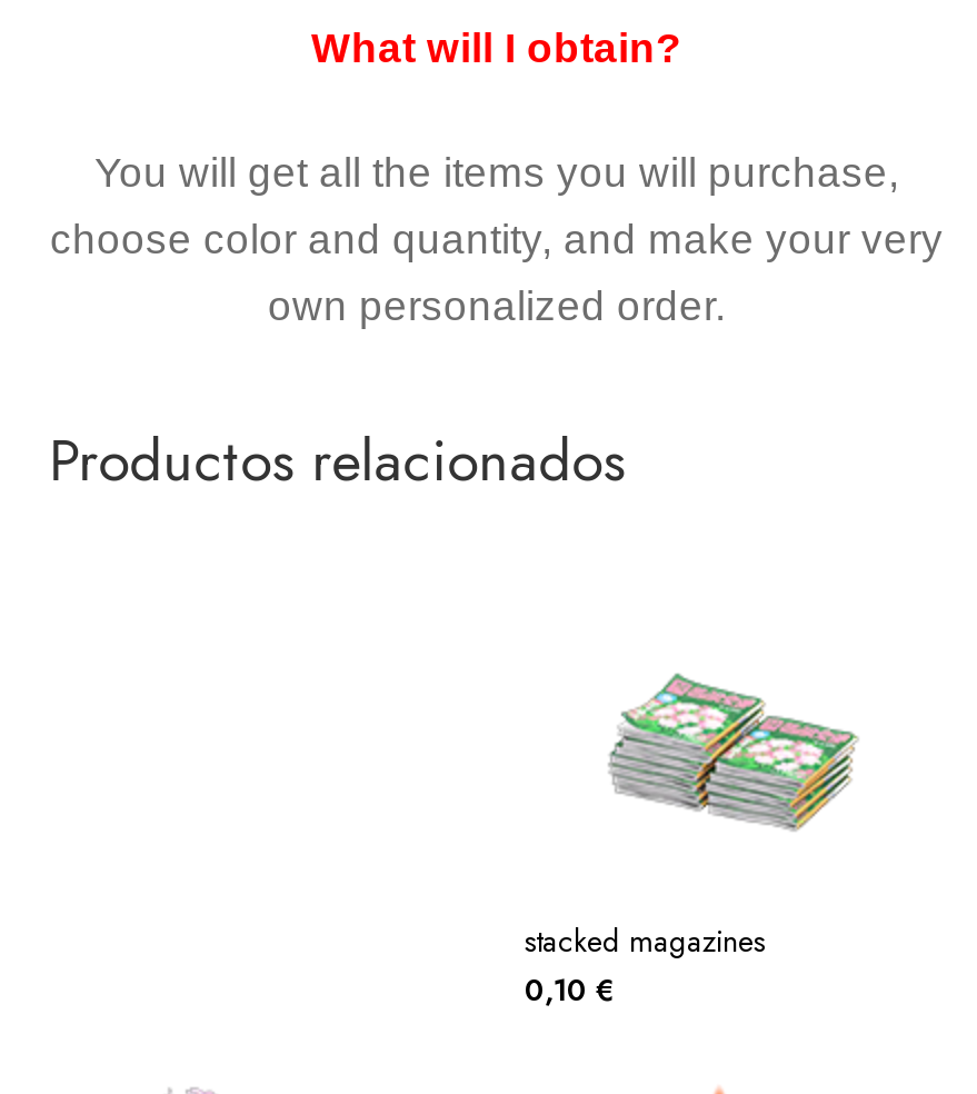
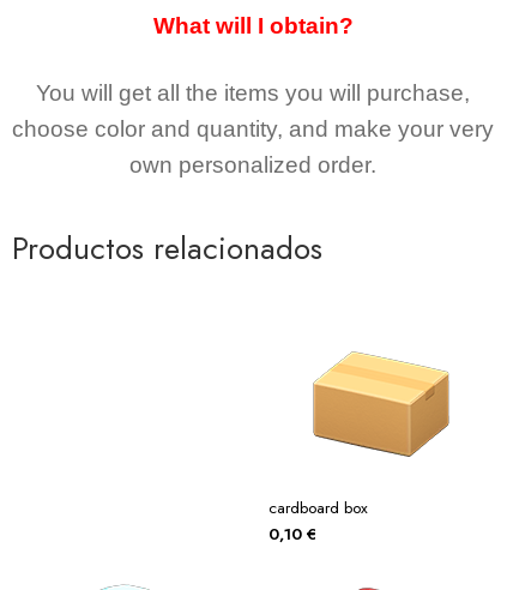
[525,652,861,962] [image] | stacked magazines -> [268,350,451,519] [image] | cardboard box

